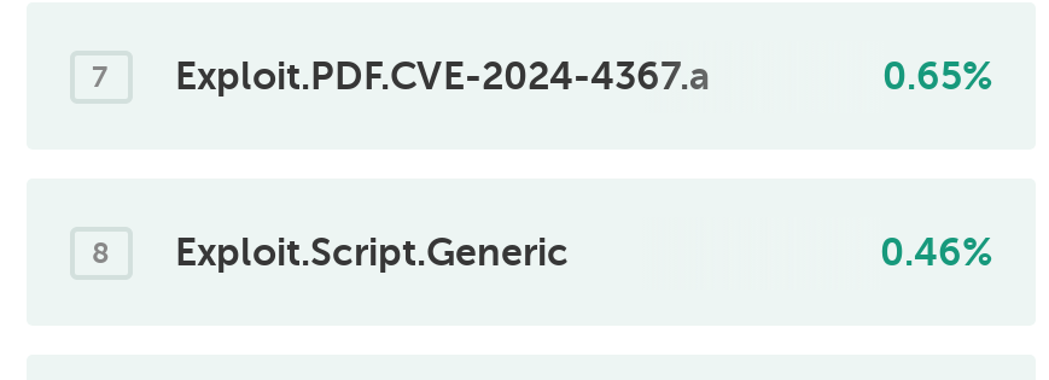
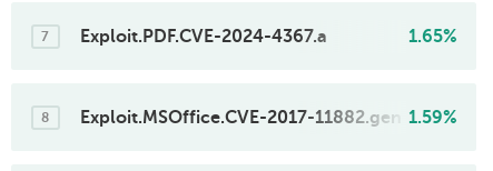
[882,54,993,98] 0.65% -> [408,26,457,46] 1.65%
[175,230,993,274] Exploit.Script.Generic | 0.46% -> [80,107,457,127] Exploit.MSOffice.CVE-2017-11882.gen 1.59%

